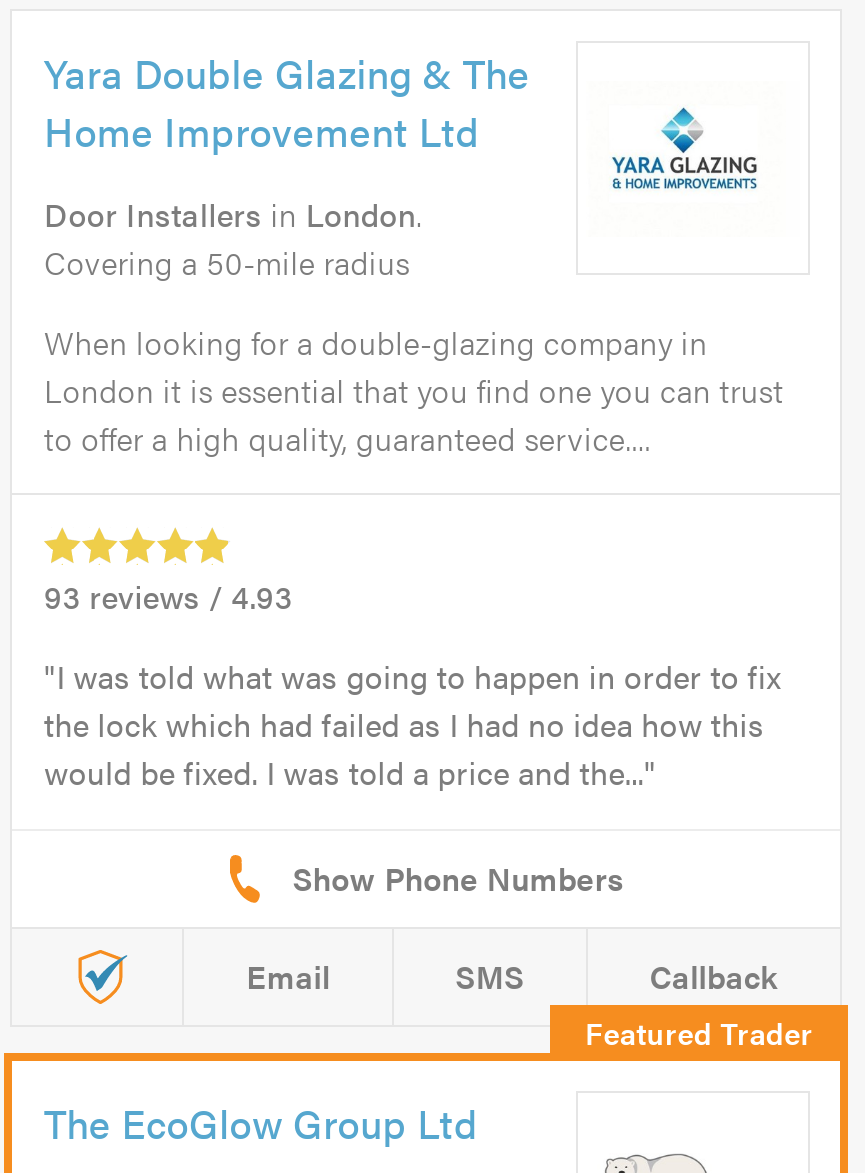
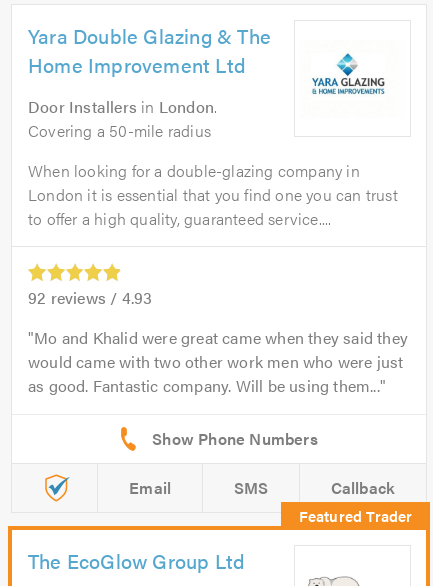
[44,572,293,618] 93 reviews / 4.93 -> [28,286,152,309] 92 reviews / 4.93
[44,652,781,794] I was told what was going to happen in order to fix | the lock which had failed as I had no idea how this | would be fixed. I was told a price and the... -> [28,326,408,397] Mo and Khalid were great came when they said they | would came with two other work men who were just | as good. Fantastic company. Will be using them...

